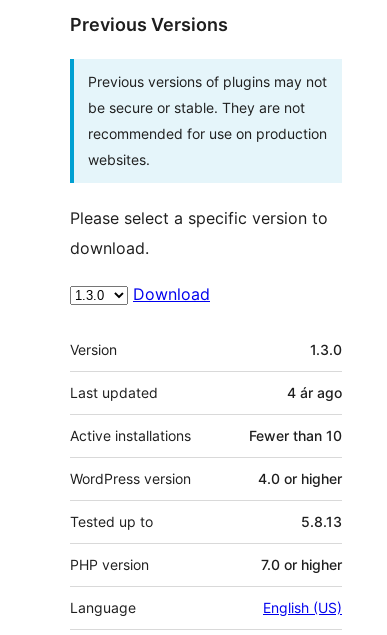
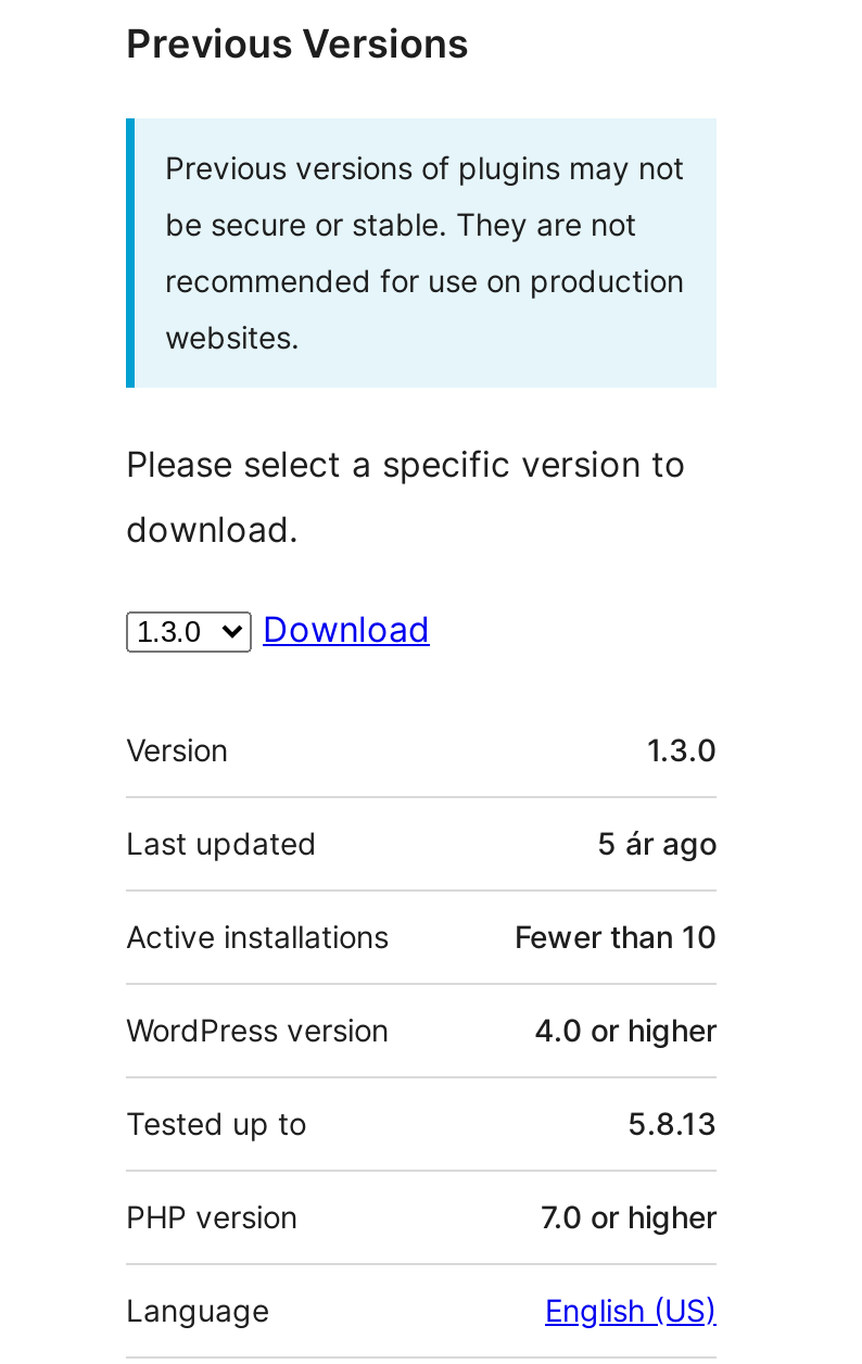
[287,383,342,400] 4 ár ago -> [597,823,717,860] 5 ár ago

